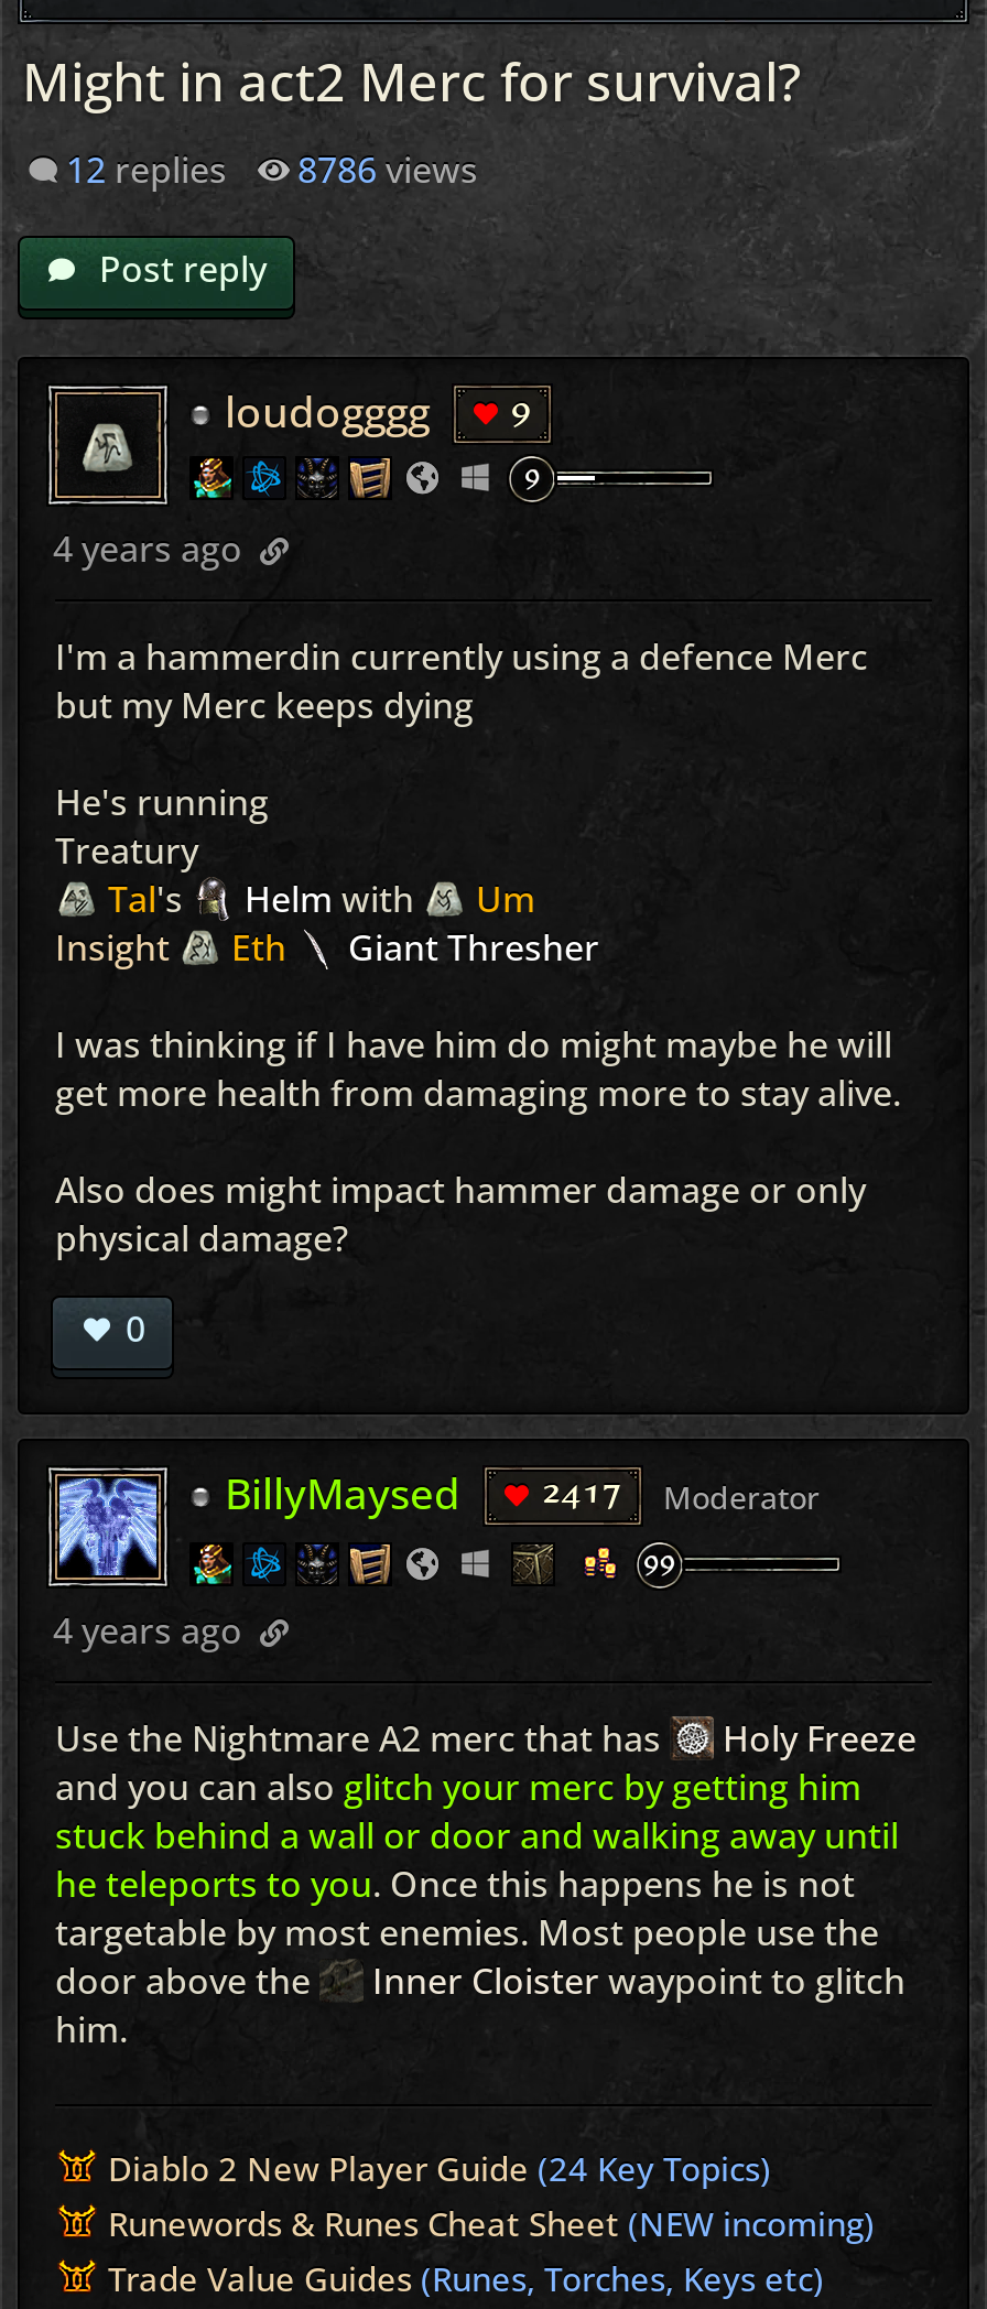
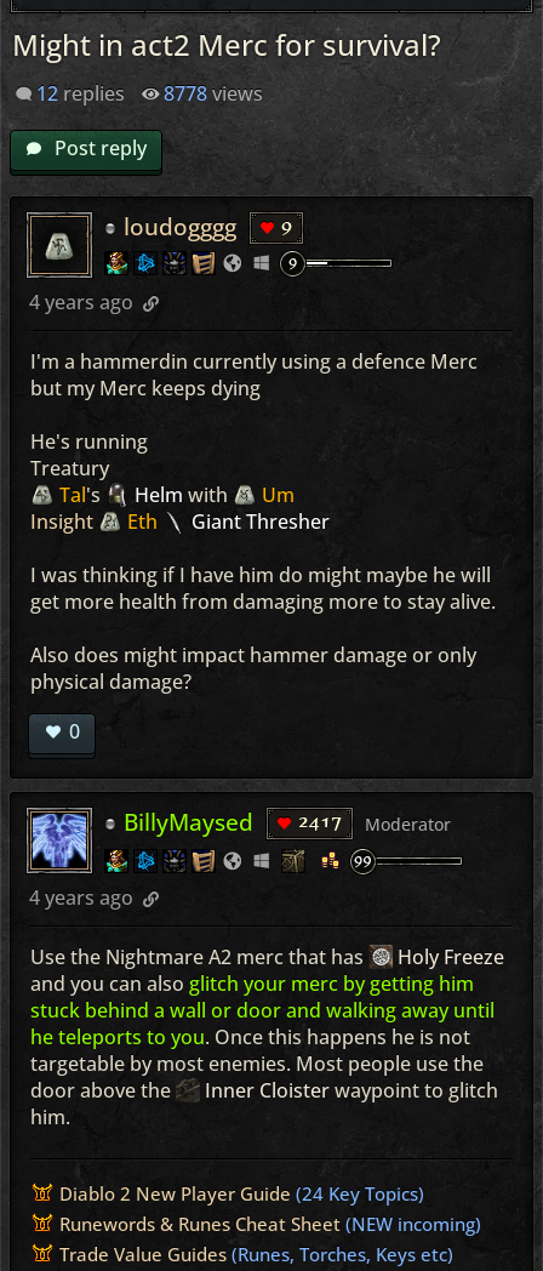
[66,145,478,194] 12 replies 8786 views -> [36,80,263,107] 12 replies 8778 views

